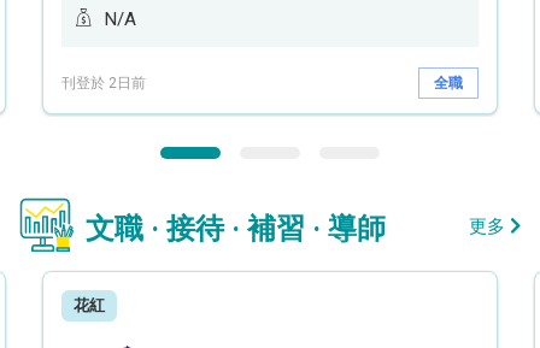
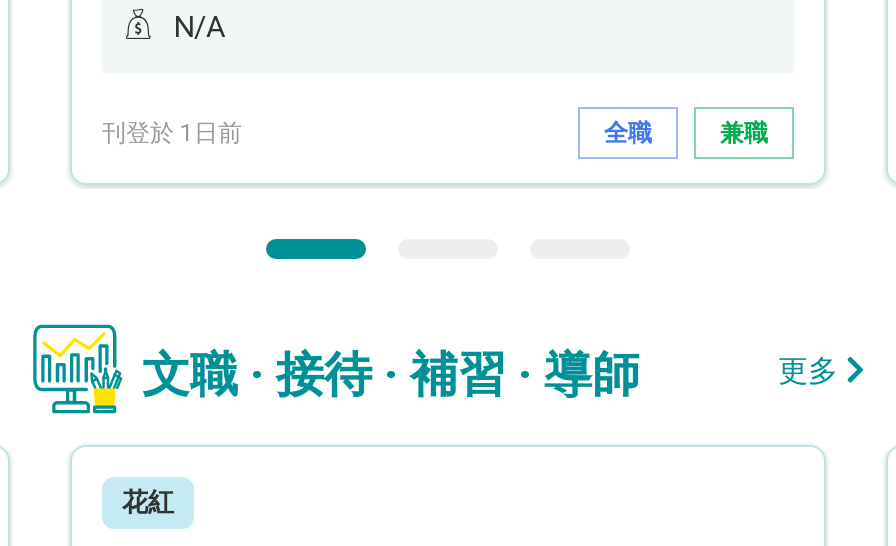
[61,74,146,91] 刊登於 2日前 -> [102,118,242,146] 刊登於 1日前
none -> [720,118,768,146] 兼職

